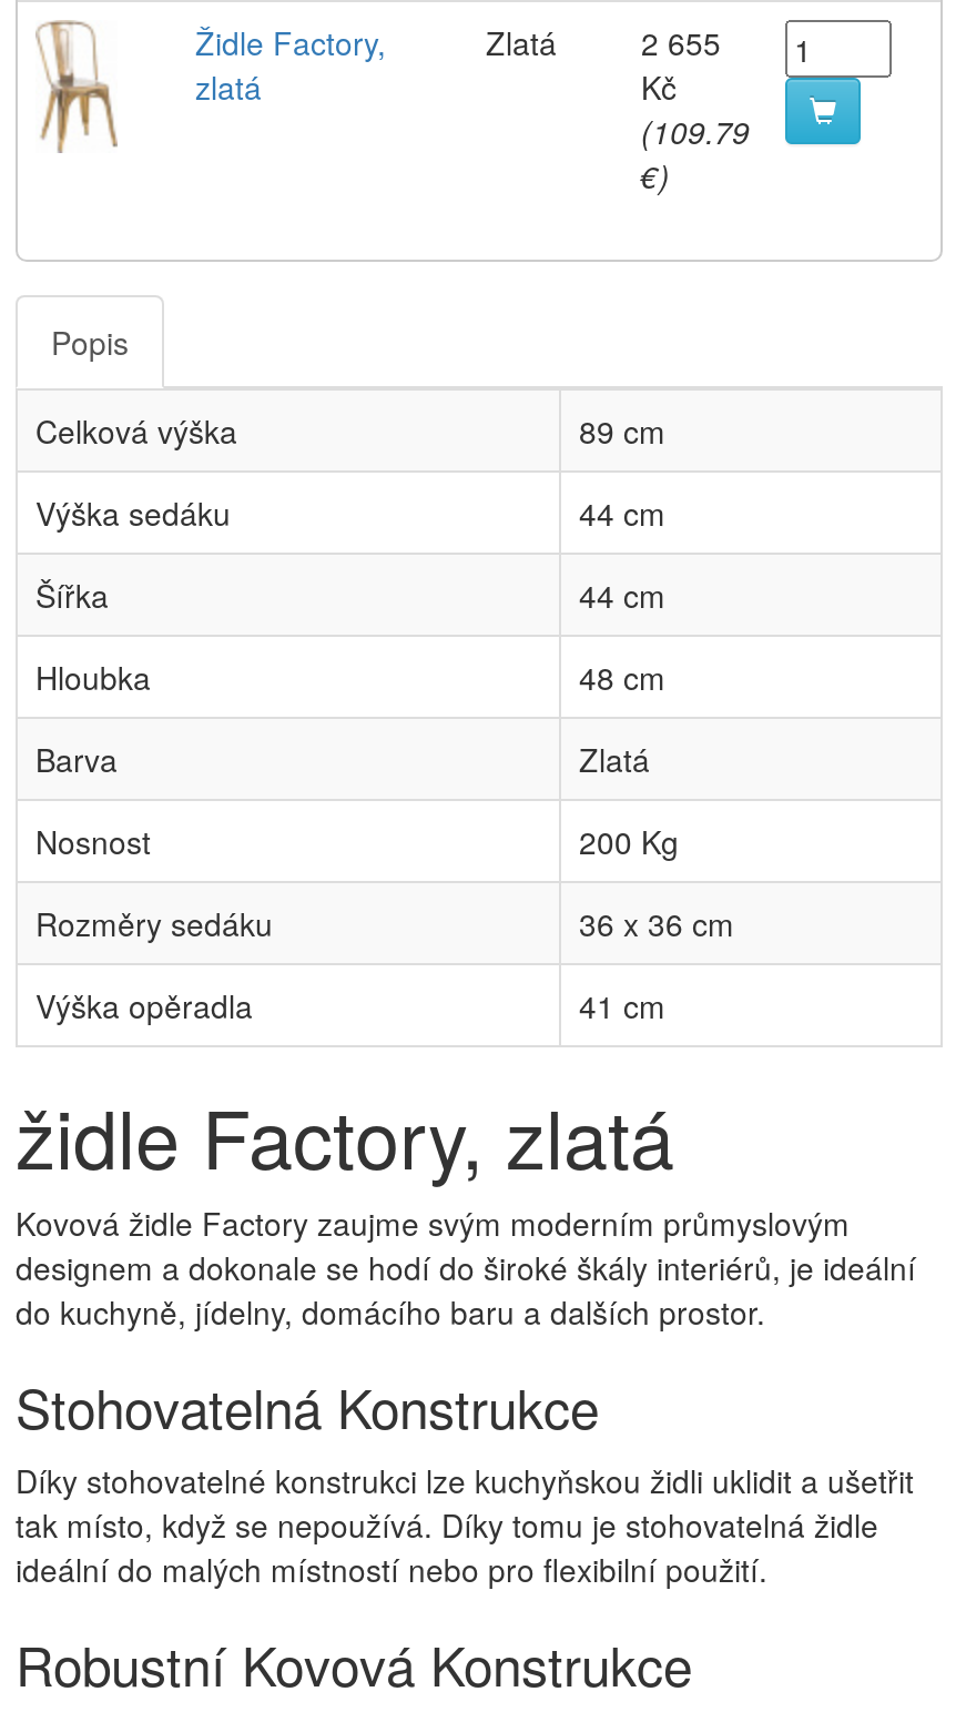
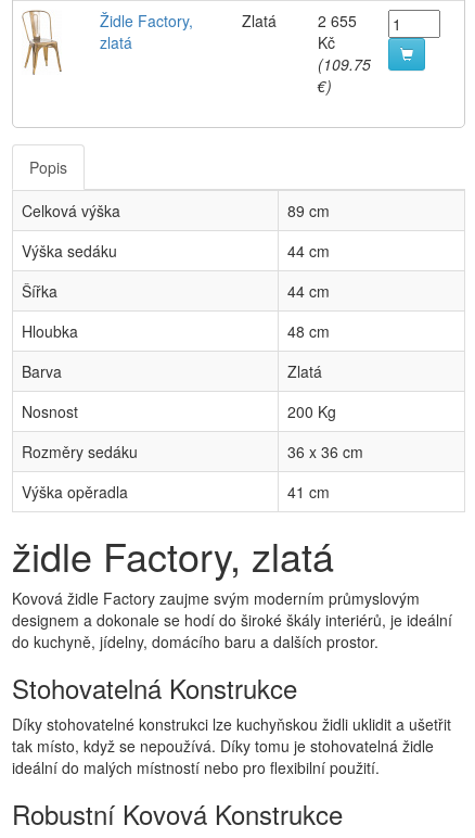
[641,109,750,153] (109.79 -> [318,53,371,75] (109.75

